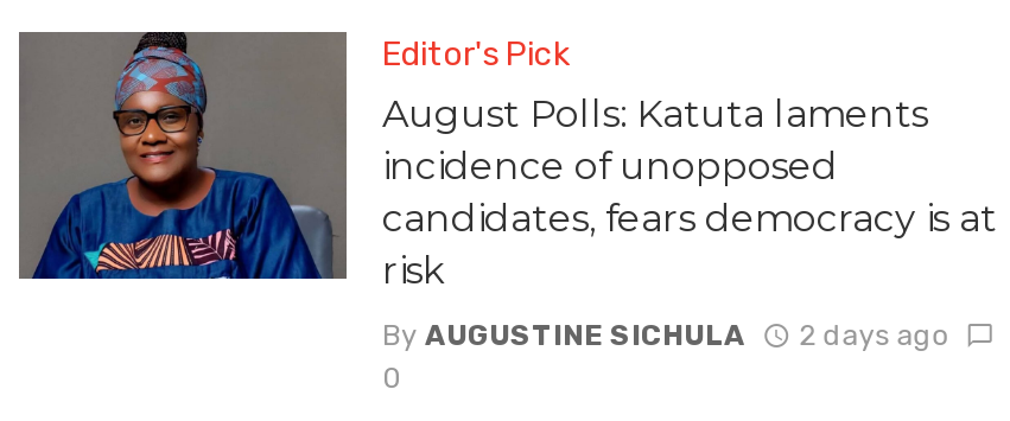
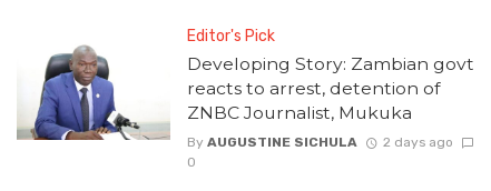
[17,30,997,294] [image] | August Polls: Katuta laments | incidence of unopposed | candidates, fears democracy is at | risk -> [17,24,474,141] [image] | Developing Story: Zambian govt | reacts to arrest, detention of | ZNBC Journalist, Mukuka

